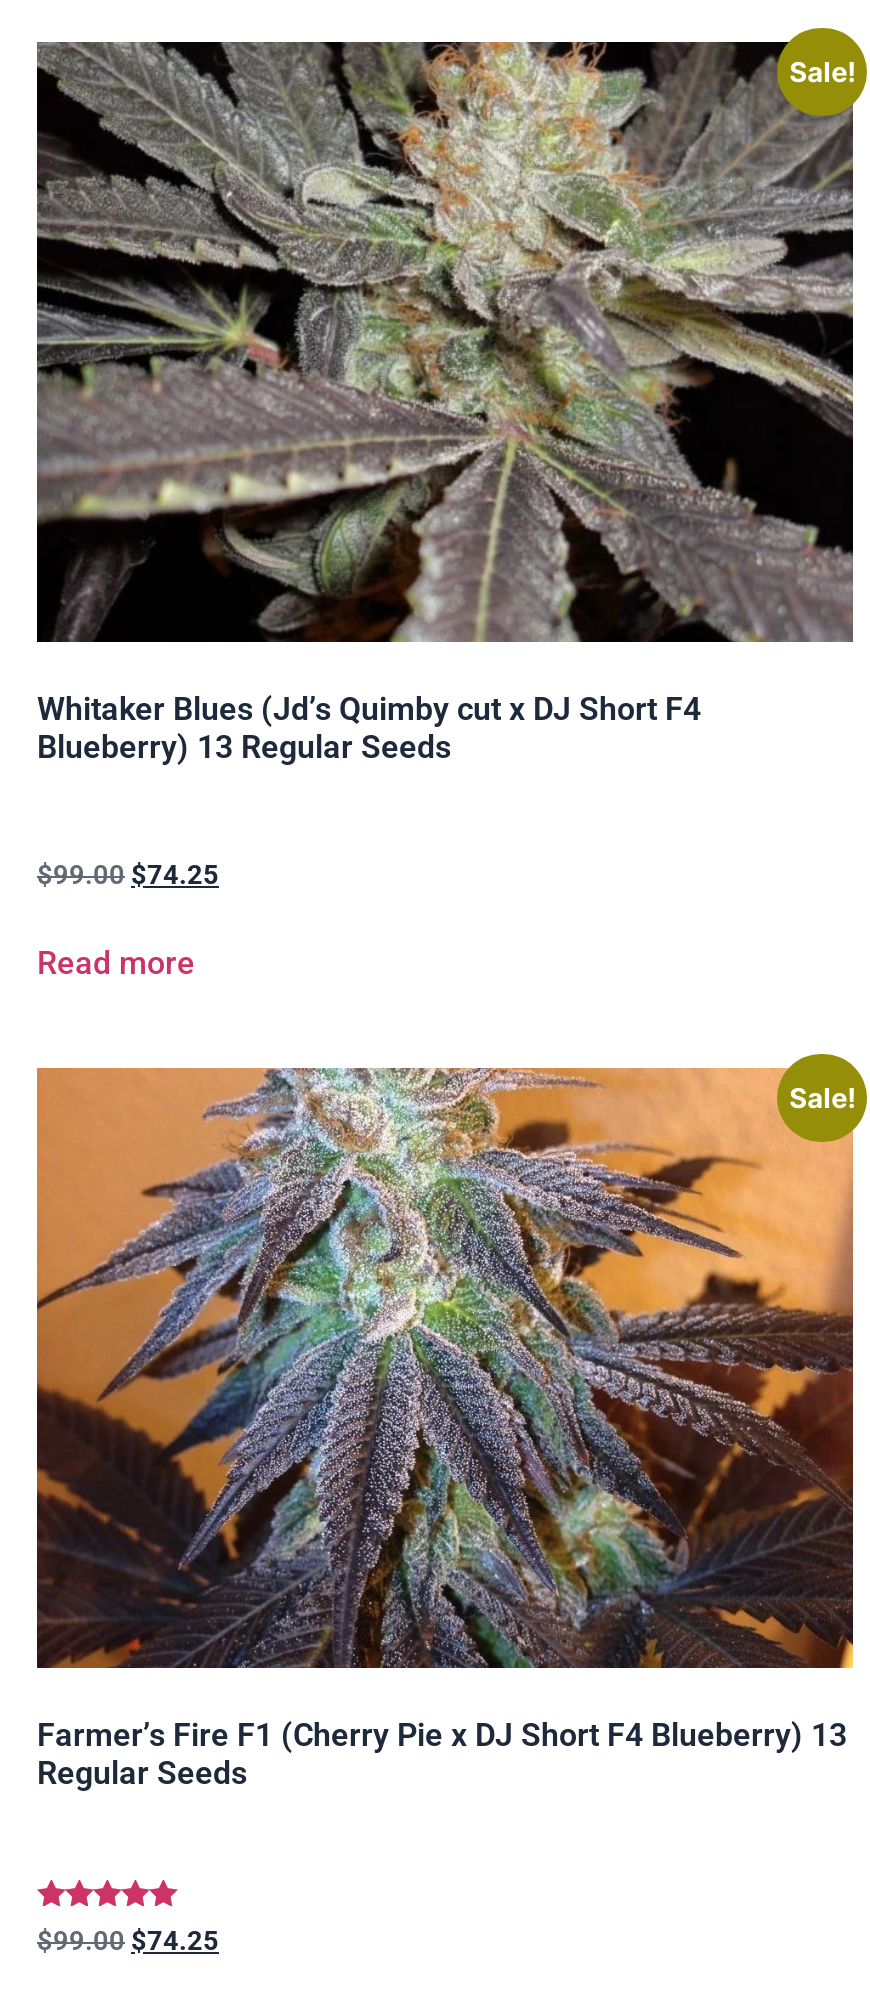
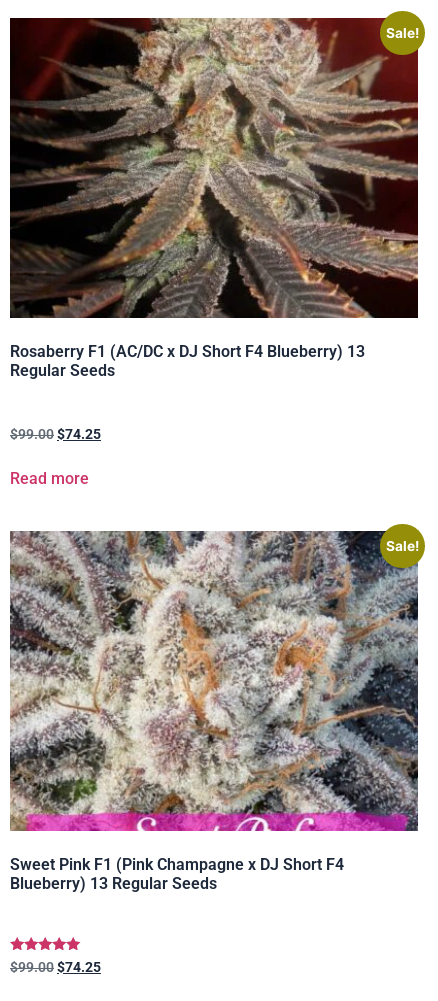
[35,40,855,728] [image] | Whitaker Blues (Jd’s Quimby cut x DJ Short F4 -> [9,17,419,361] [image] | Rosaberry F1 (AC/DC x DJ Short F4 Blueberry) 13
moved [37,728,451,766] -> [10,874,217,893]: Blueberry) 13 Regular Seeds
[35,1066,855,1753] [image] | Farmer’s Fire F1 (Cherry Pie x DJ Short F4 Blueberry) 13 -> [9,530,419,874] [image] | Sweet Pink F1 (Pink Champagne x DJ Short F4
moved [37,1753,247,1791] -> [10,361,115,380]: Regular Seeds

